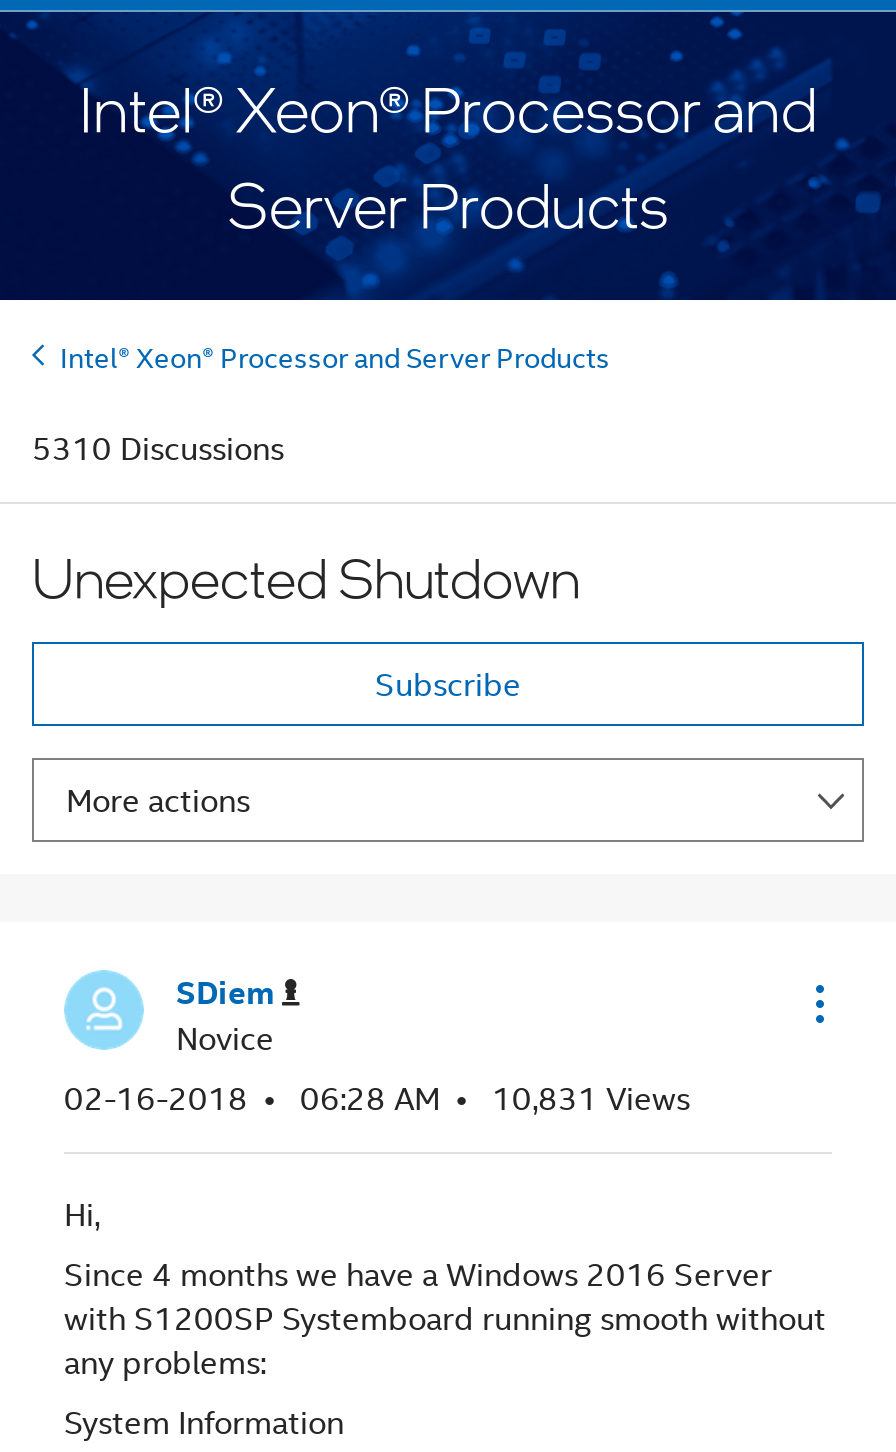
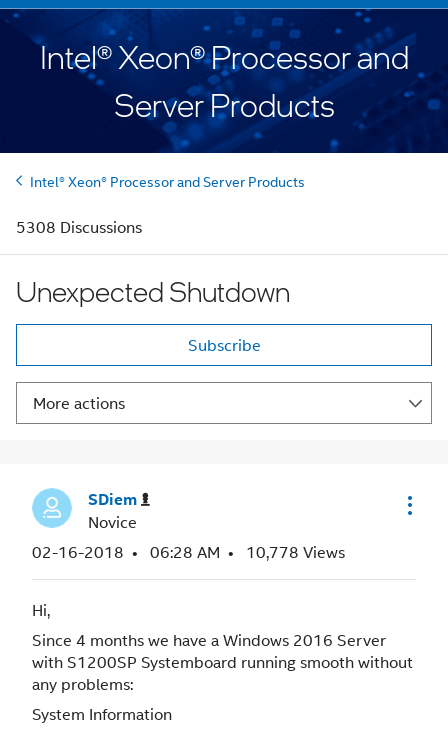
[32,424,284,470] 5310 Discussions -> [16,215,142,238] 5308 Discussions
[64,1074,690,1120] 02-16-2018 06:28 AM 10,831 Views -> [32,540,345,563] 02-16-2018 06:28 AM 10,778 Views

